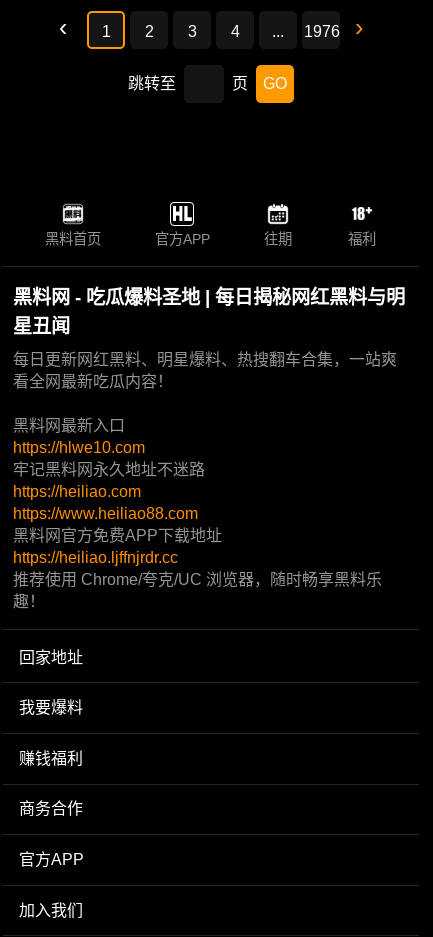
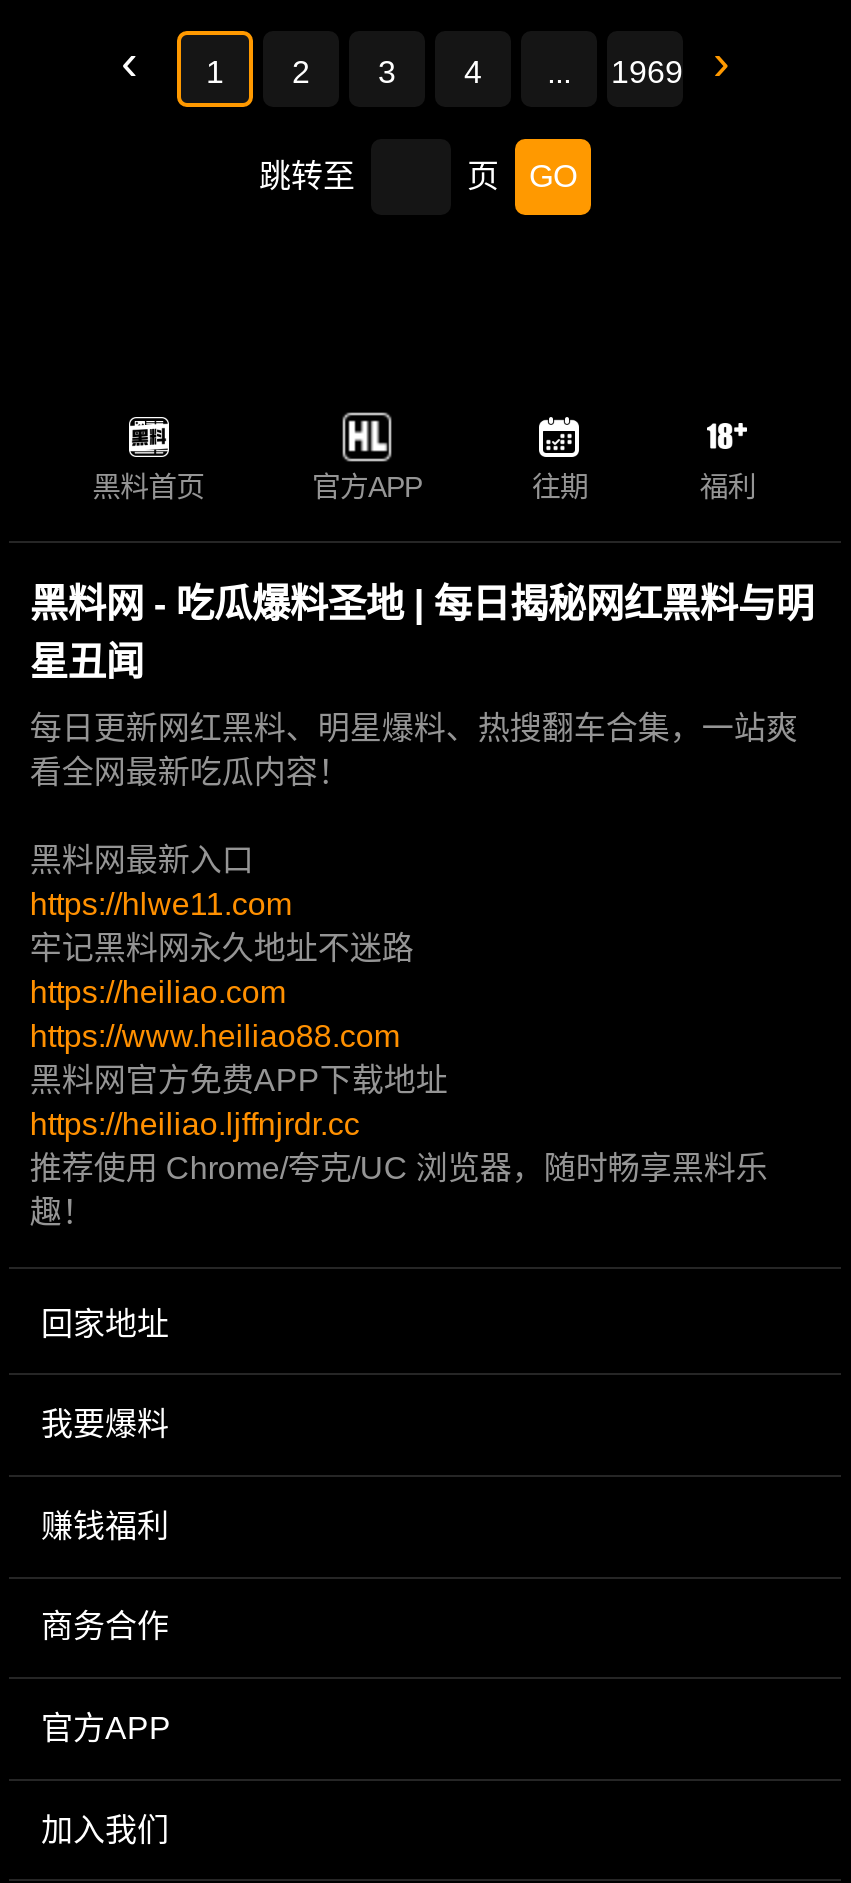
[304,23,340,40] 1976 -> [611,56,683,90] 1969
[13,439,145,456] https://hlwe10.com -> [30,886,292,920] https://hlwe11.com

